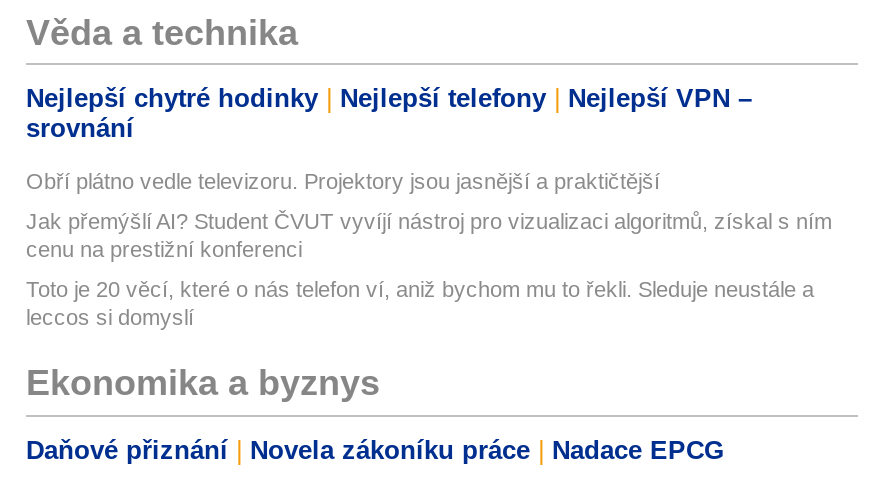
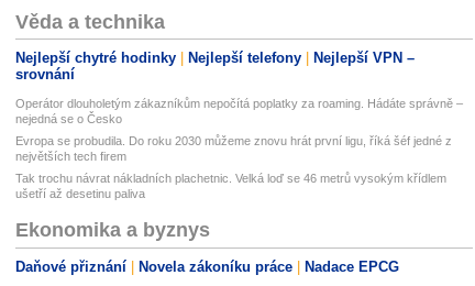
[26,170,660,194] Obří plátno vedle televizoru. Projektory jsou jasnější a praktičtější -> [15,97,463,126] Operátor dlouholetým zákazníkům nepočítá poplatky za roaming. Hádáte správně – | nejedná se o Česko
[26,210,832,262] Jak přemýšlí AI? Student ČVUT vyvíjí nástroj pro vizualizaci algoritmů, získal s ním | cenu na prestižní konferenci -> [15,135,452,163] Evropa se probudila. Do roku 2030 můžeme znovu hrát první ligu, říká šéf jedné z | největších tech firem
[26,278,814,330] Toto je 20 věcí, které o nás telefon ví, aniž bychom mu to řekli. Sleduje neustále a | leccos si domyslí -> [15,172,446,201] Tak trochu návrat nákladních plachetnic. Velká loď se 46 metrů vysokým křídlem | ušetří až desetinu paliva

